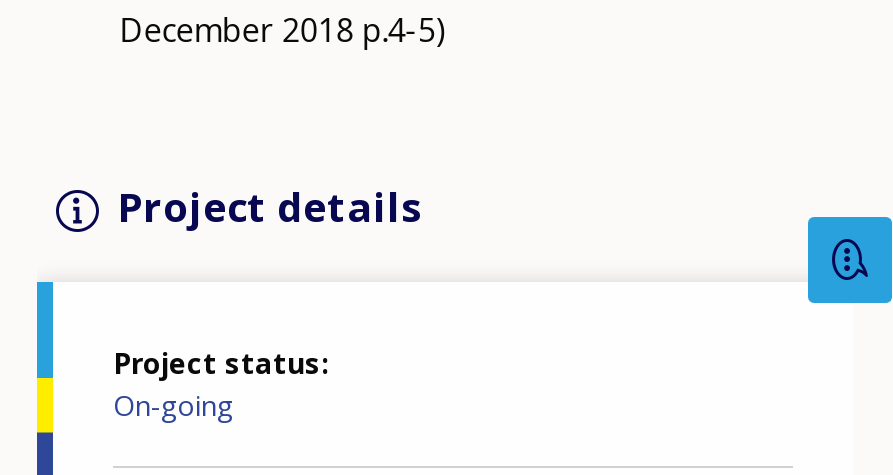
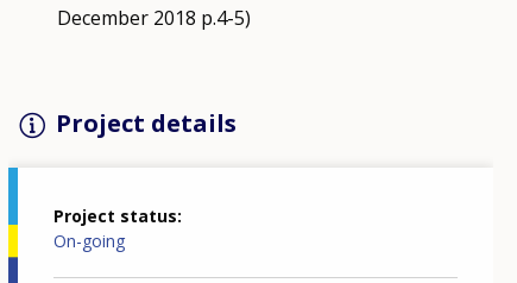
[805,214,887,306] [image] -> none

